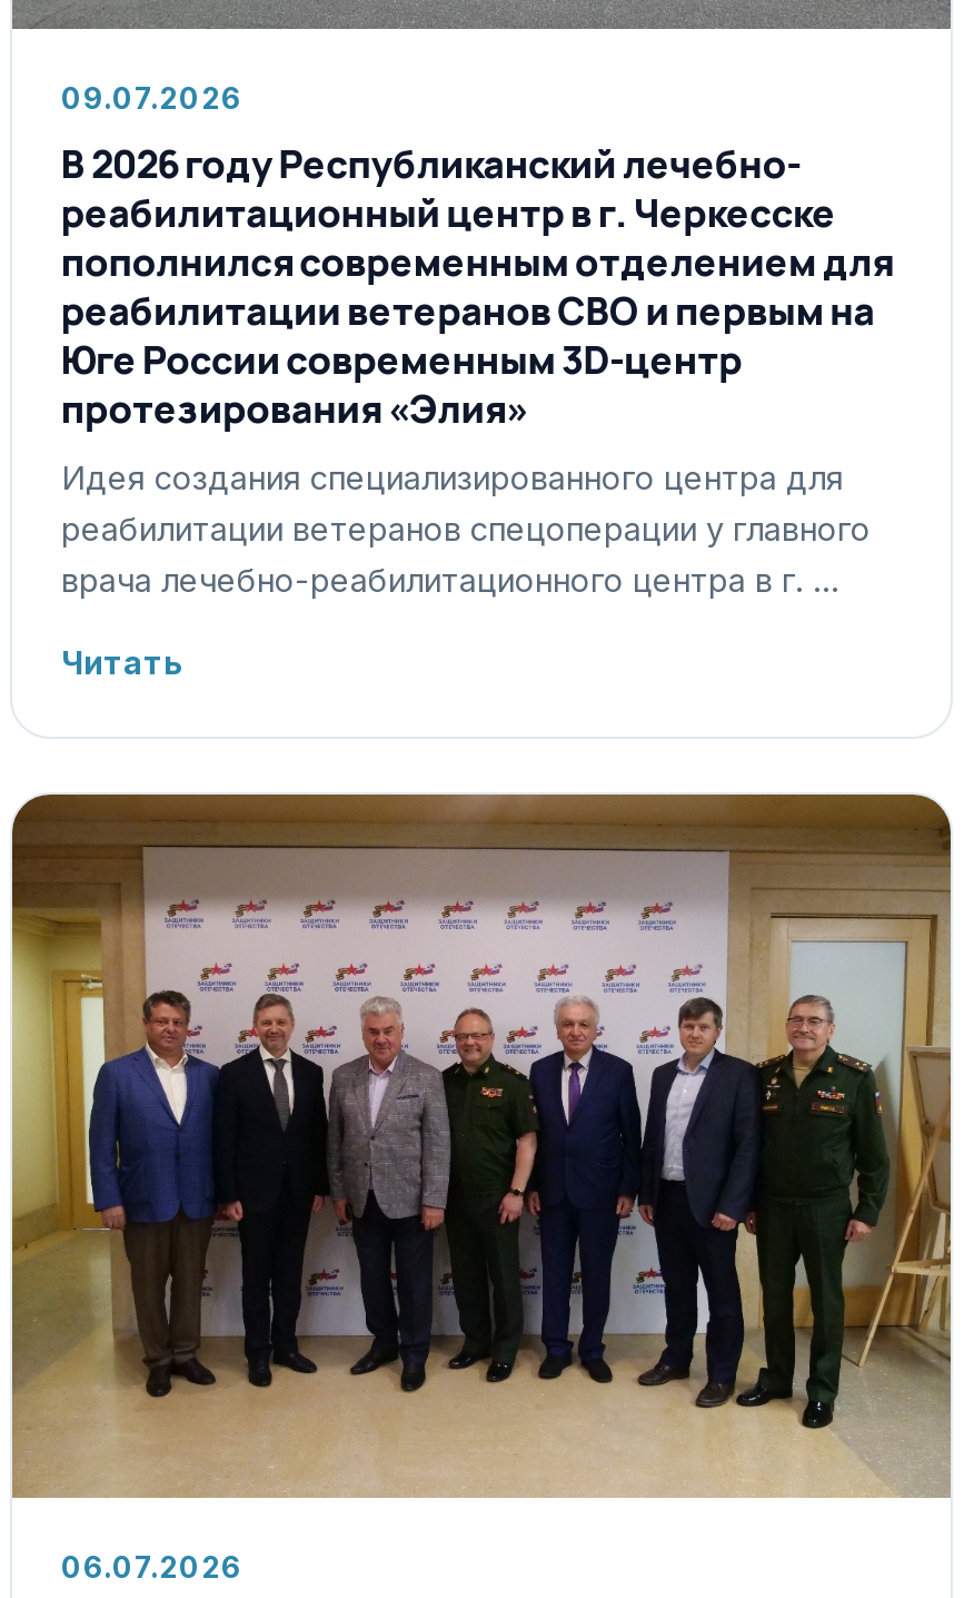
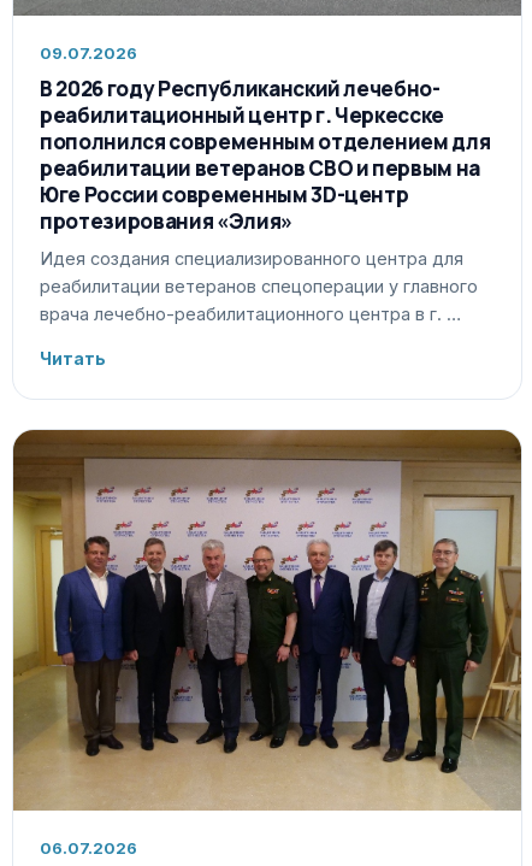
[61,187,836,238] реабилитационный центр в г. Черкесске -> [40,101,444,129] реабилитационный центр г. Черкесске

